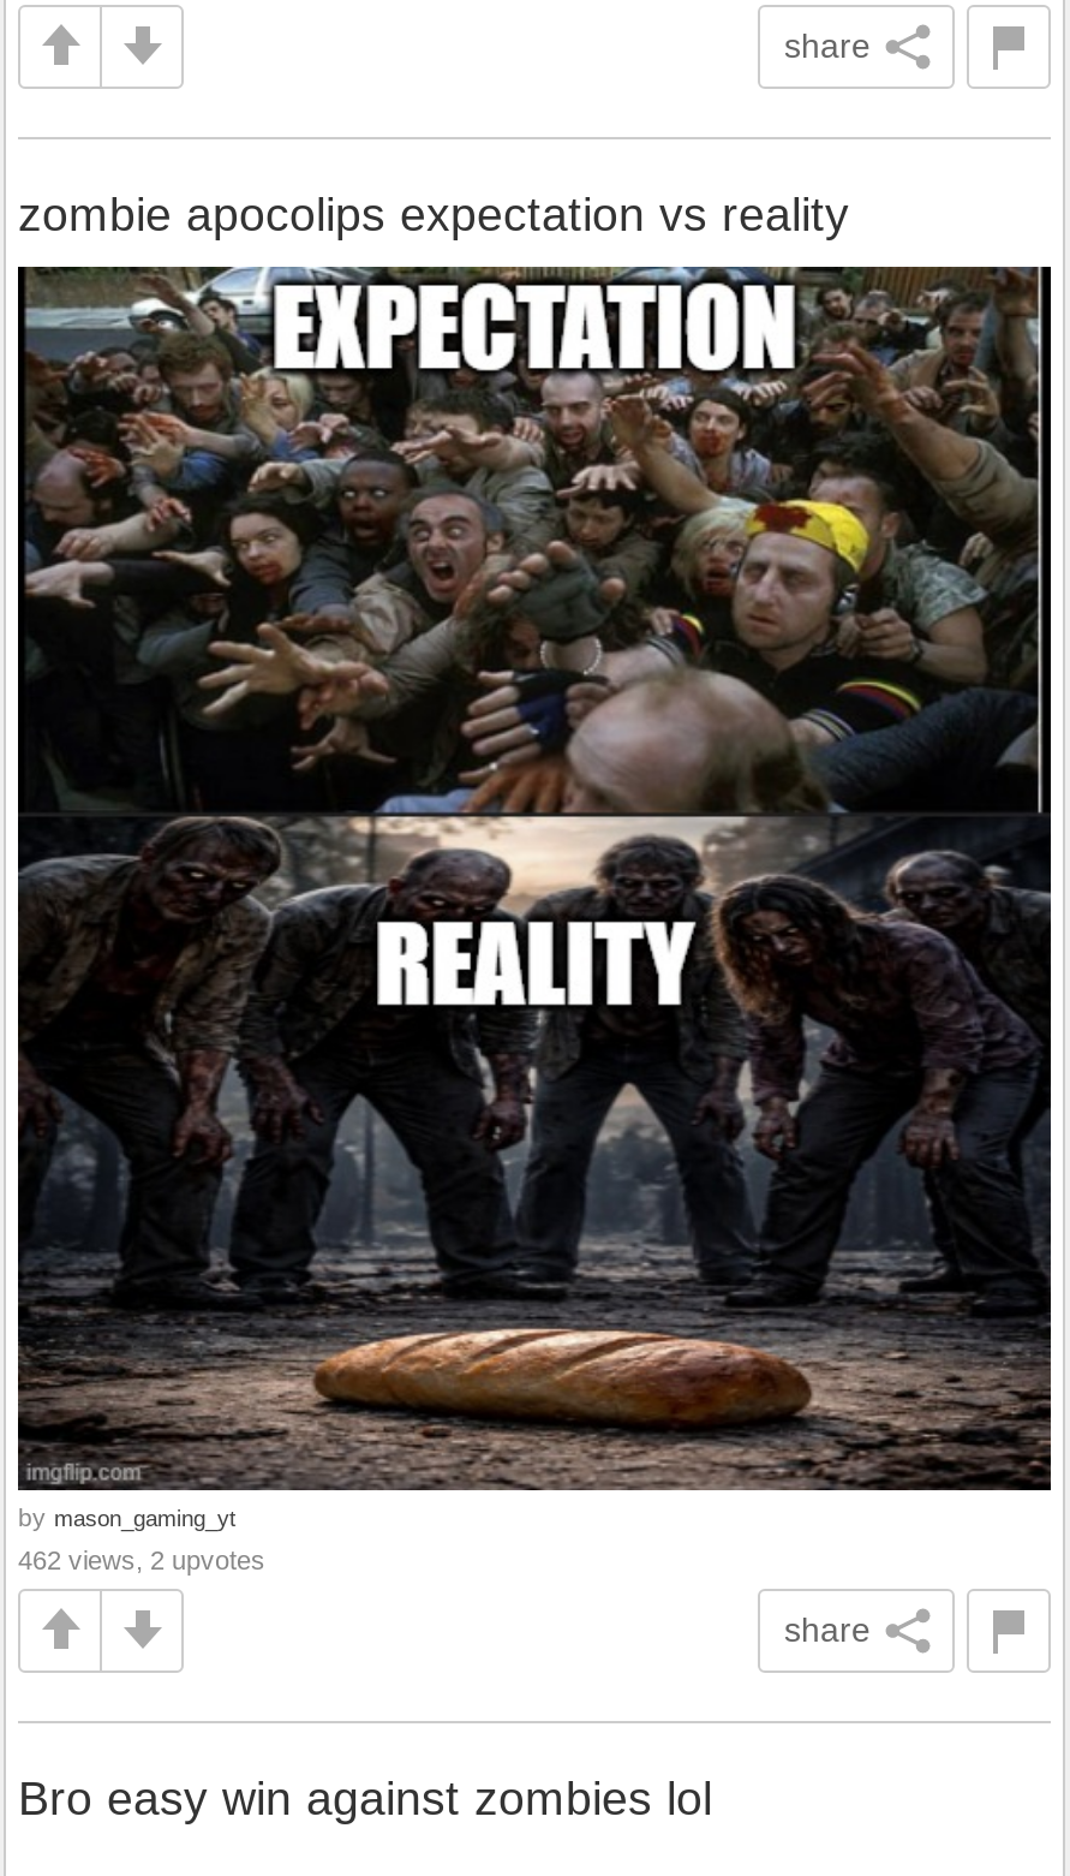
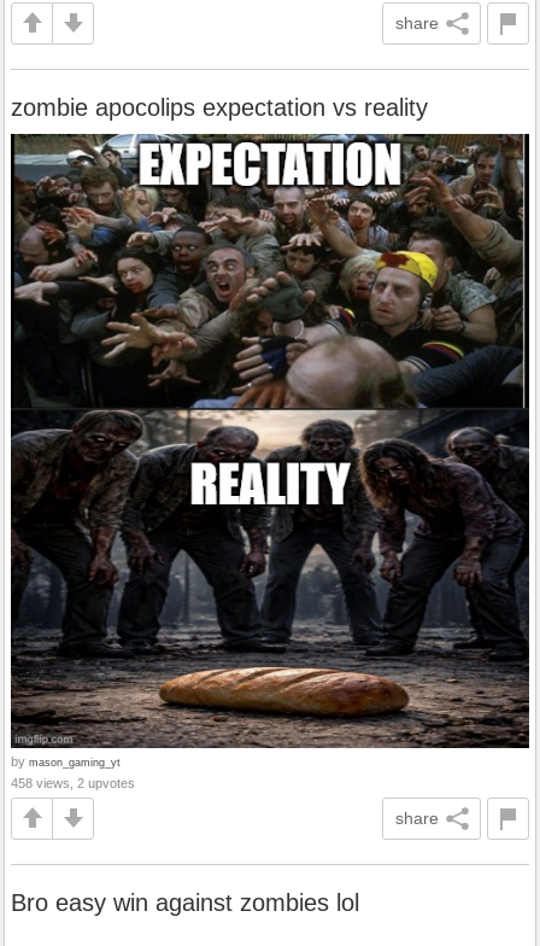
[18,1545,265,1574] 462 views, 2 upvotes -> [11,776,135,790] 458 views, 2 upvotes

